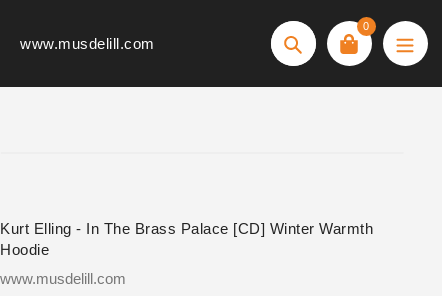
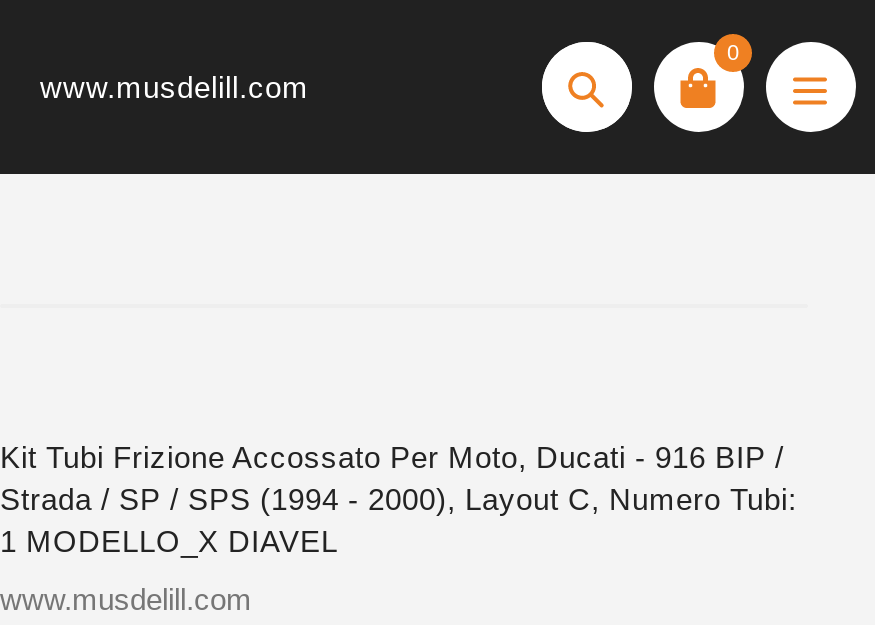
[0,220,373,258] Kurt Elling - In The Brass Palace [CD] Winter Warmth | Hoodie -> [0,440,797,558] Kit Tubi Frizione Accossato Per Moto, Ducati - 916 BIP / | Strada / SP / SPS (1994 - 2000), Layout C, Numero Tubi: | 1 MODELLO_X DIAVEL

